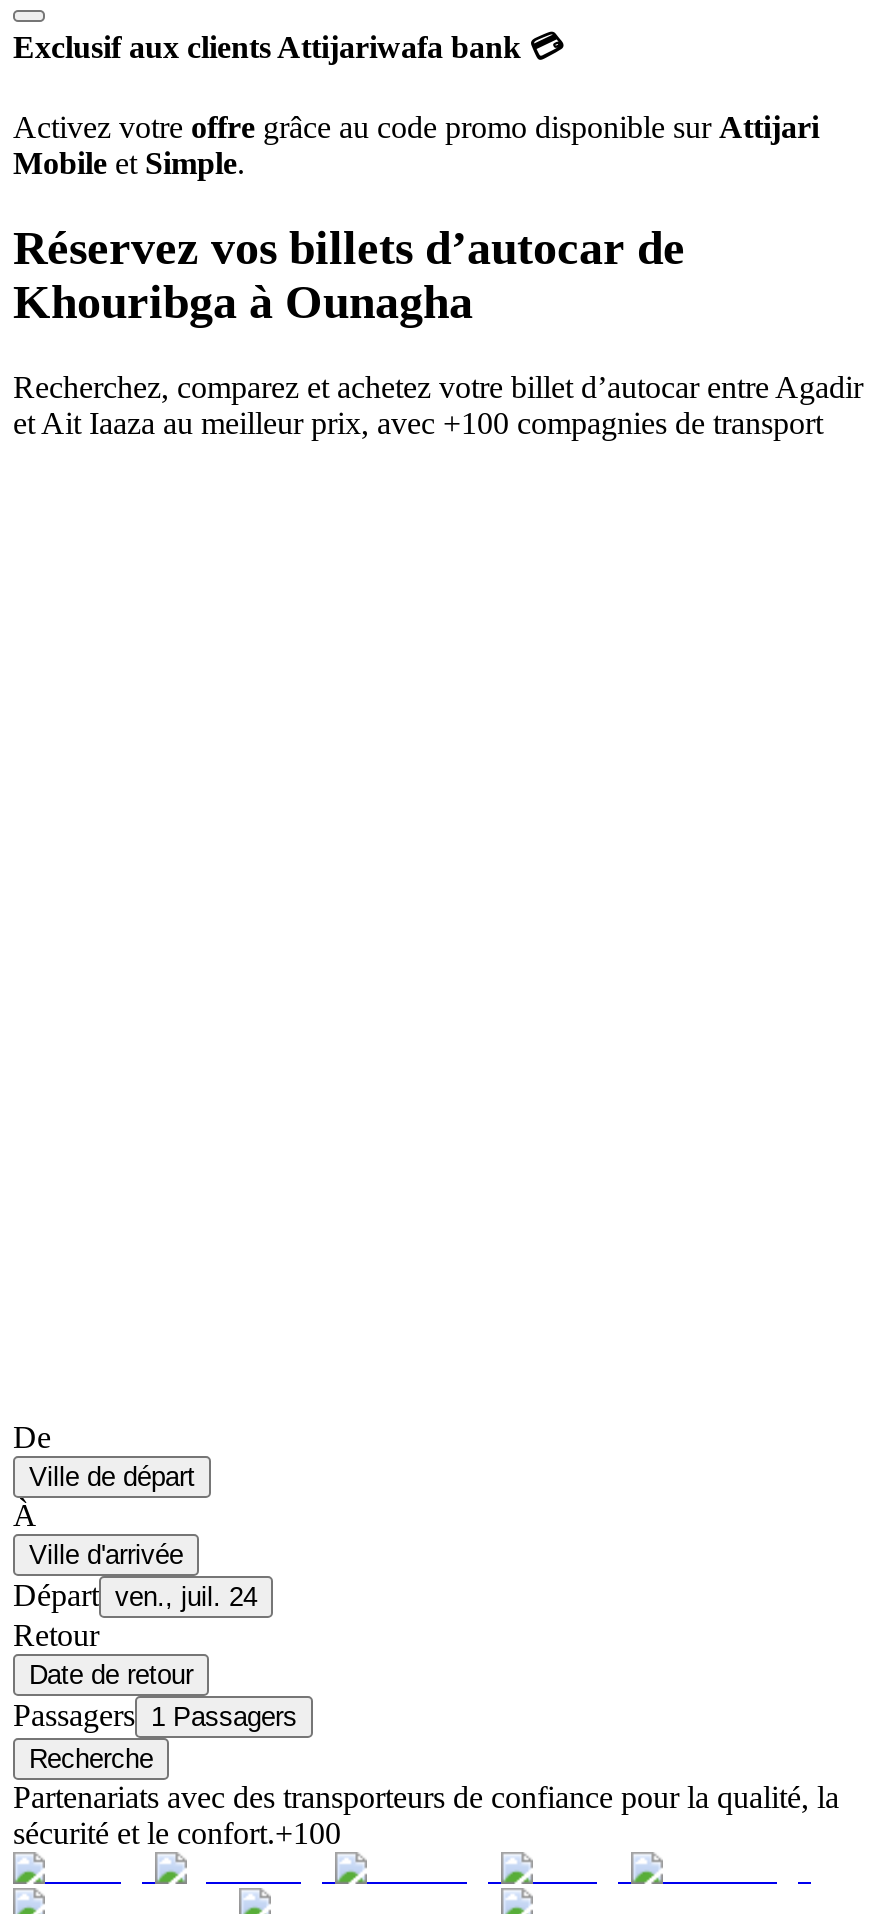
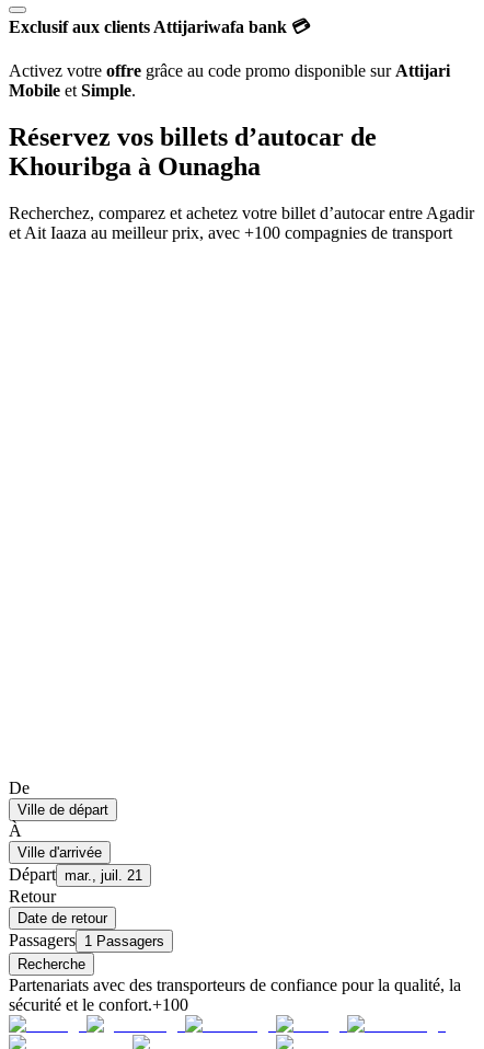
[13,1578,257,1612] Départ ven., juil. 24 -> [9,865,142,883] Départ mar., juil. 21

